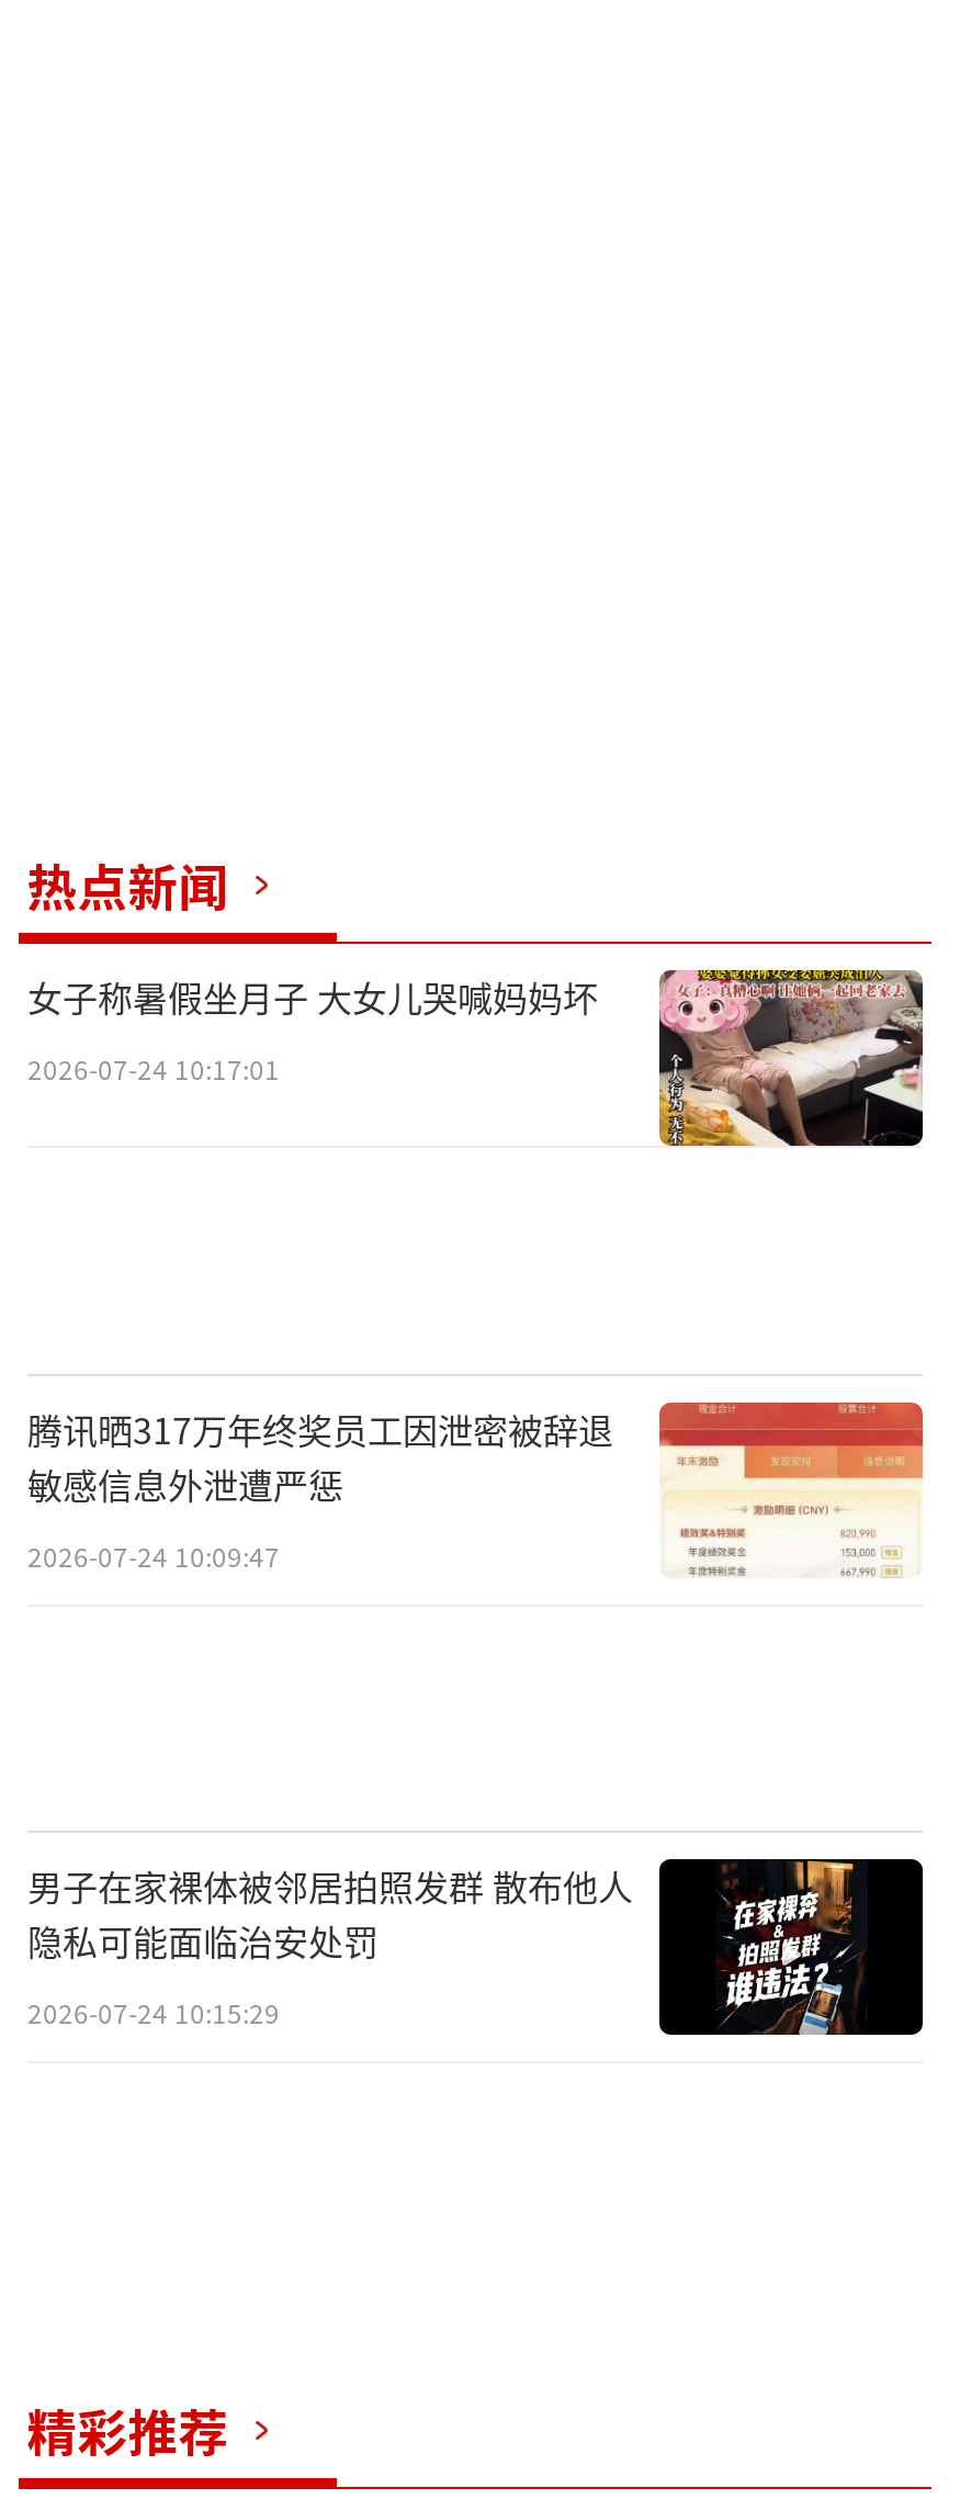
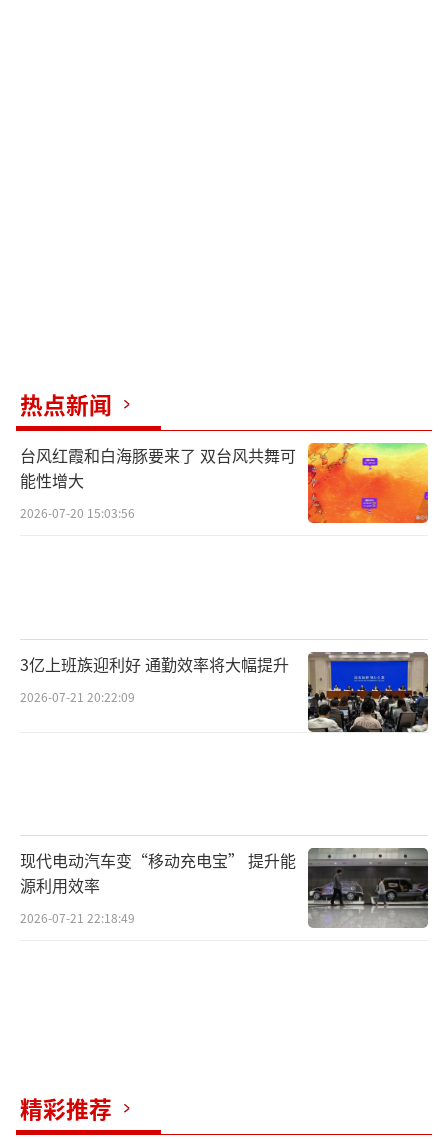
[27,968,925,1148] [image] | 女子称暑假坐月子 大女儿哭喊妈妈坏 -> [20,442,429,524] [image] | 台风红霞和白海豚要来了 双台风共舞可 | 能性增大
[27,1049,280,1086] 2026-07-24 10:17:01 -> [20,504,135,521] 2026-07-20 15:03:56
[27,1400,925,1605] [image] | 腾讯晒317万年终奖员工因泄密被辞退 | 敏感信息外泄遭严惩 -> [20,640,429,733] [image] | 3亿上班族迎利好 通勤效率将大幅提升
[27,1536,280,1573] 2026-07-24 10:09:47 -> [20,687,135,704] 2026-07-21 20:22:09
[27,1857,923,2035] [image] | 男子在家裸体被邻居拍照发群 散布他人 | 隐私可能面临治安处罚 -> [20,847,429,927] [image] | 现代电动汽车变“移动充电宝” 提升能 | 源利用效率
[27,1994,280,2031] 2026-07-24 10:15:29 -> [20,909,135,926] 2026-07-21 22:18:49

